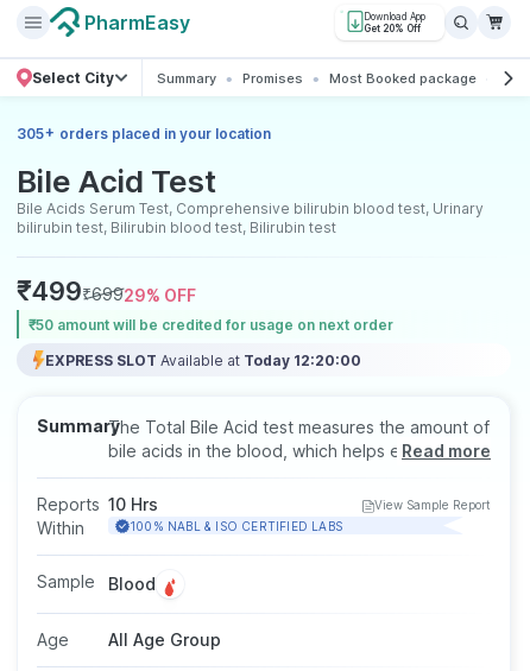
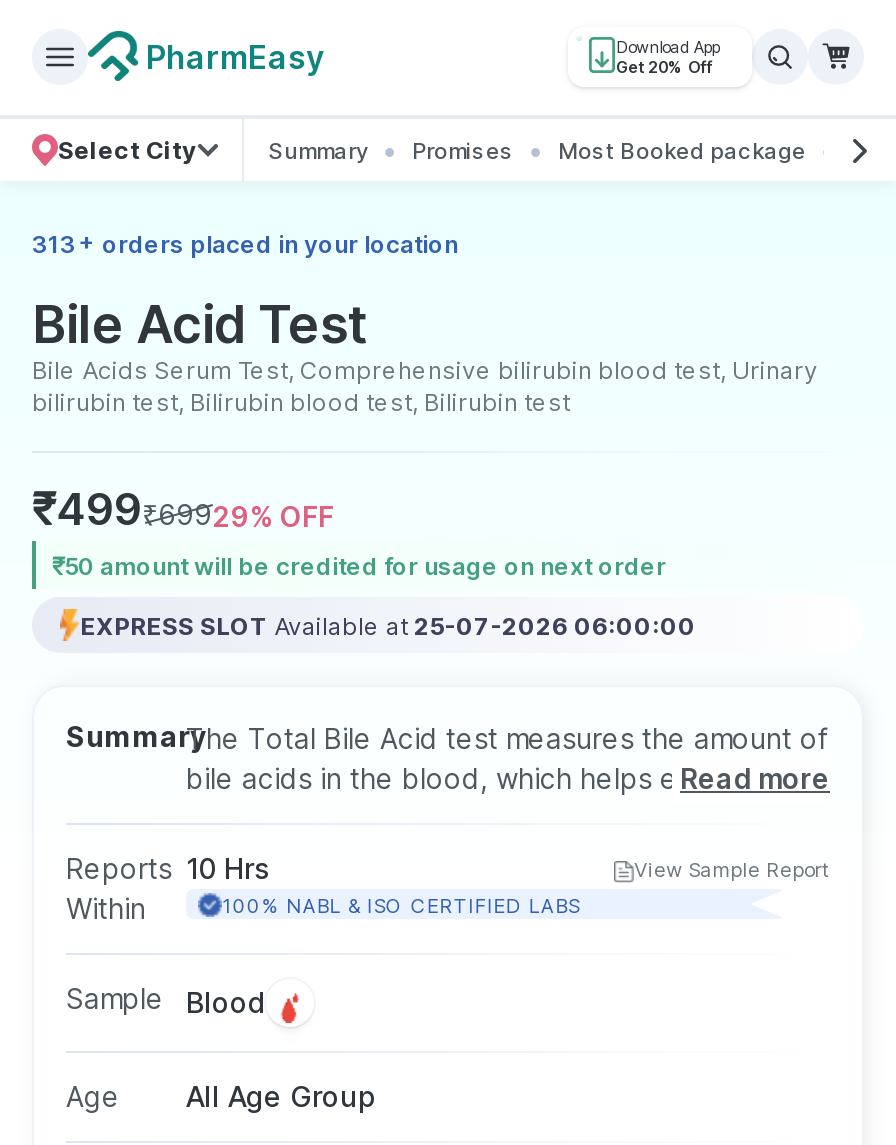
[17,124,271,143] 305 + orders placed in your location -> [32,227,458,259] 313 + orders placed in your location
[45,351,361,369] EXPRESS SLOT Available at Today 12:20:00 -> [80,610,696,640] EXPRESS SLOT Available at 25-07-2026 06:00:00

